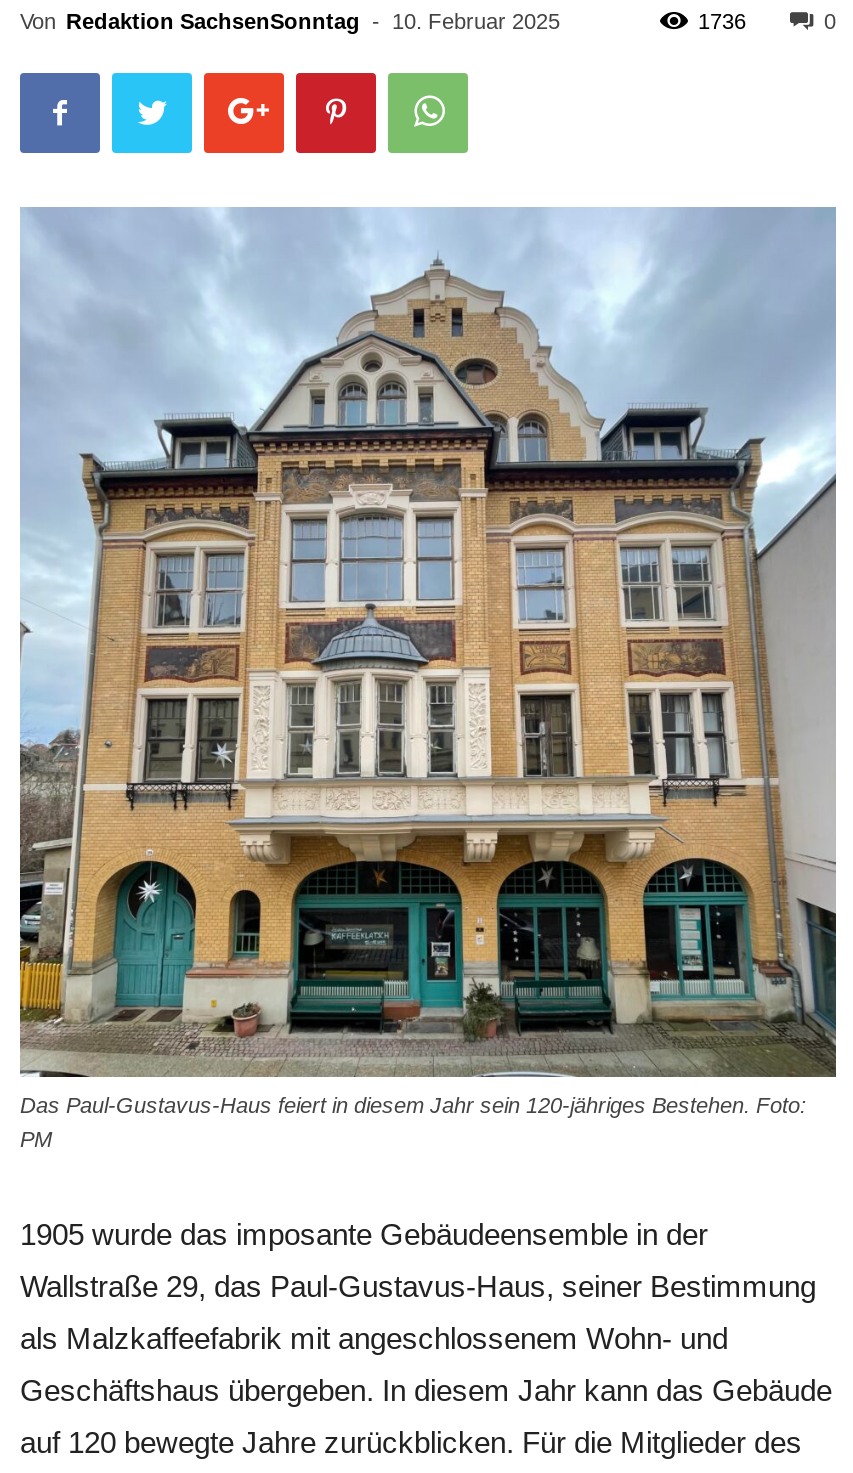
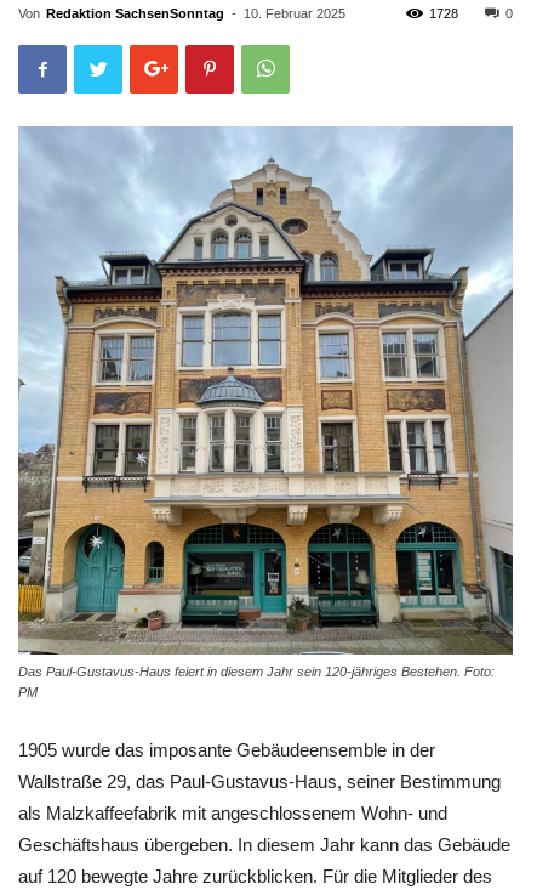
[698,9,746,33] 1736 -> [429,6,458,21] 1728

